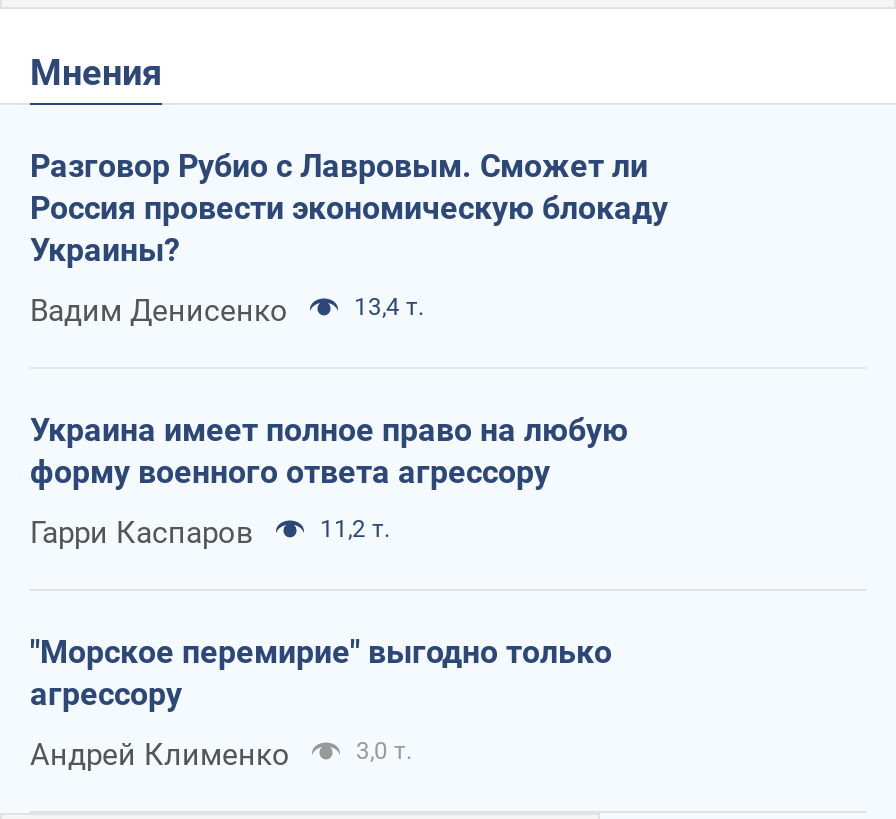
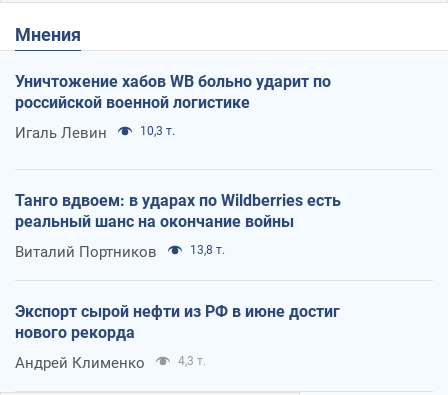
[30,146,668,268] Разговор Рубио с Лавровым. Сможет ли | Россия провести экономическую блокаду | Украины? -> [15,72,331,112] Уничтожение хабов WB больно ударит по | российской военной логистике
[30,292,424,328] Вадим Денисенко | 13,4 т. -> [15,124,175,142] Игаль Левин | 10,3 т.
[30,410,628,490] Украина имеет полное право на любую | форму военного ответа агрессору -> [15,191,341,231] Танго вдвоем: в ударах по Wildberries есть | реальный шанс на окончание войны
[30,514,390,550] Гарри Каспаров | 11,2 т. -> [15,243,225,261] Виталий Портников | 13,8 т.
[30,632,612,712] "Морское перемирие" выгодно только | агрессору -> [15,302,340,342] Экспорт сырой нефти из РФ в июне достиг | нового рекорда
[356,736,412,764] 3,0 т. -> [178,354,206,368] 4,3 т.

